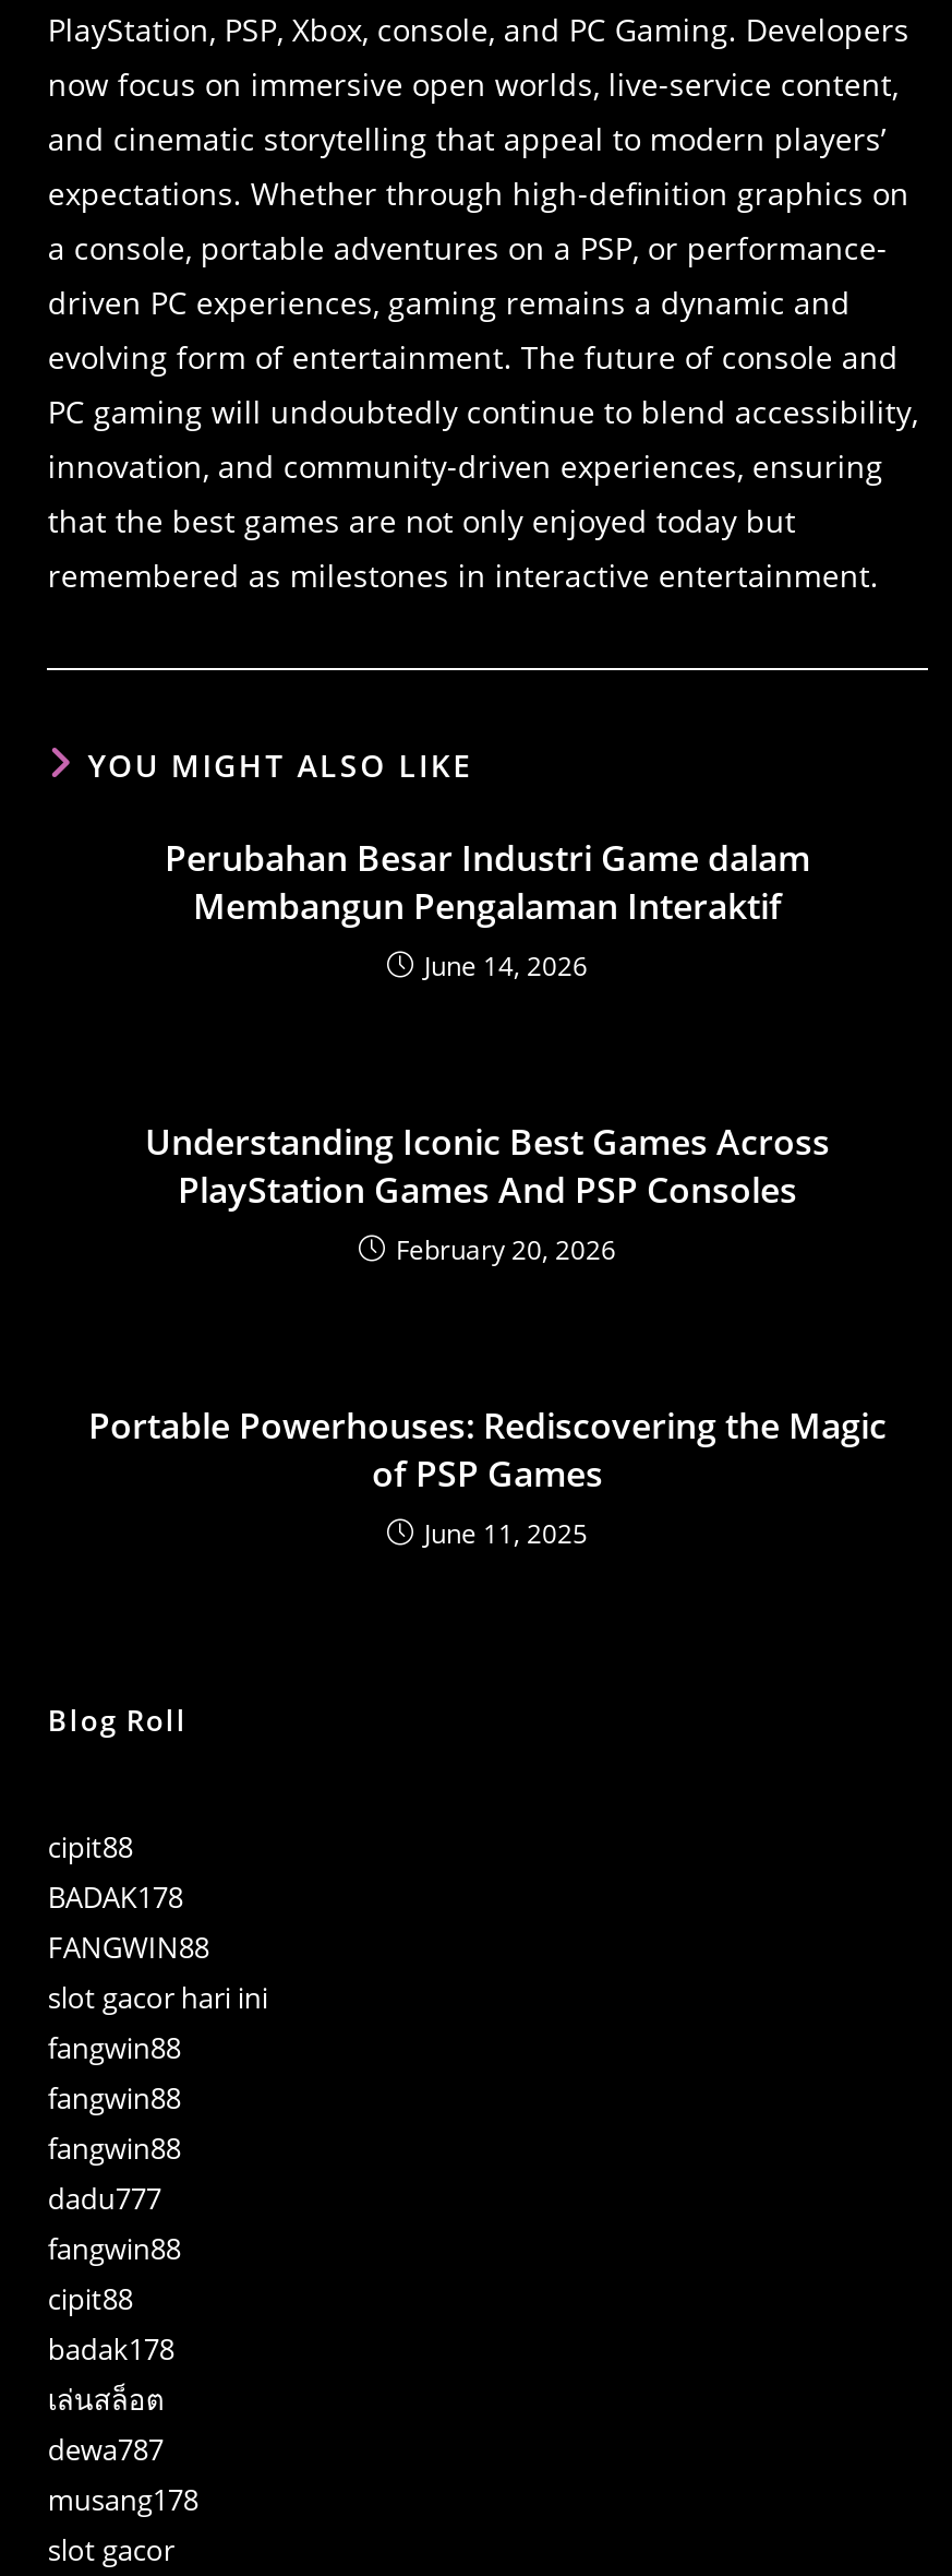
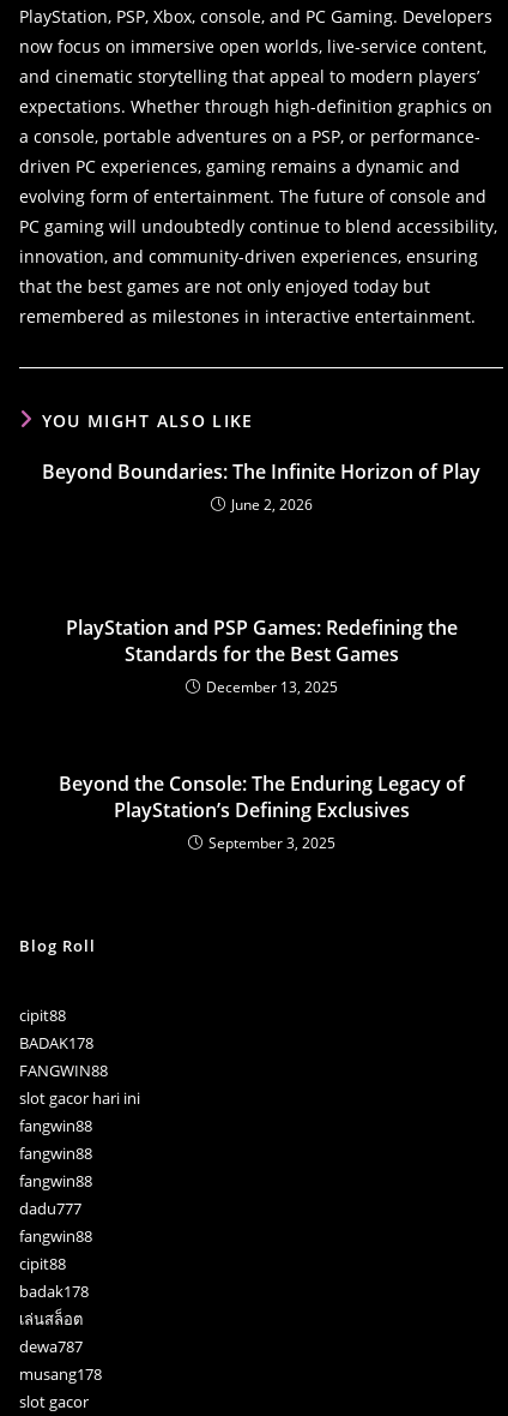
[165,833,810,984] Perubahan Besar Industri Game dalam | Membangun Pengalaman Interaktif | June 14, 2026 -> [42,458,480,514] Beyond Boundaries: The Infinite Horizon of Play | June 2, 2026
[145,1117,830,1268] Understanding Iconic Best Games Across | PlayStation Games And PSP Consoles | February 20, 2026 -> [65,614,457,697] PlayStation and PSP Games: Redefining the | Standards for the Best Games | December 13, 2025
[88,1401,887,1551] Portable Powerhouses: Rediscovering the Magic | of PSP Games | June 11, 2025 -> [58,770,464,853] Beyond the Console: The Enduring Legacy of | PlayStation’s Defining Exclusives | September 3, 2025

